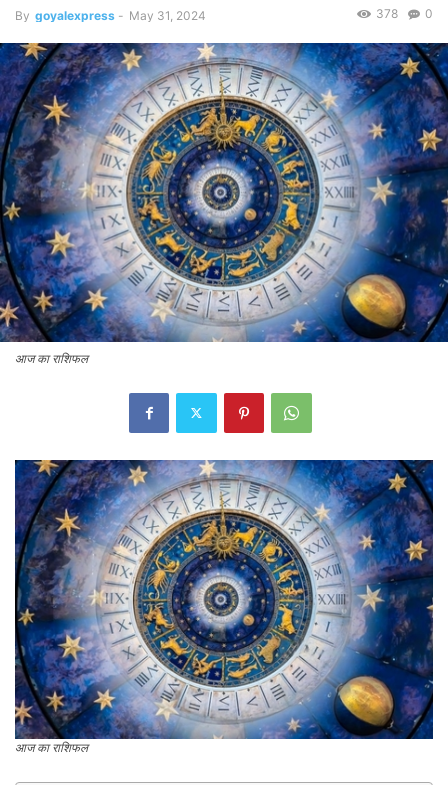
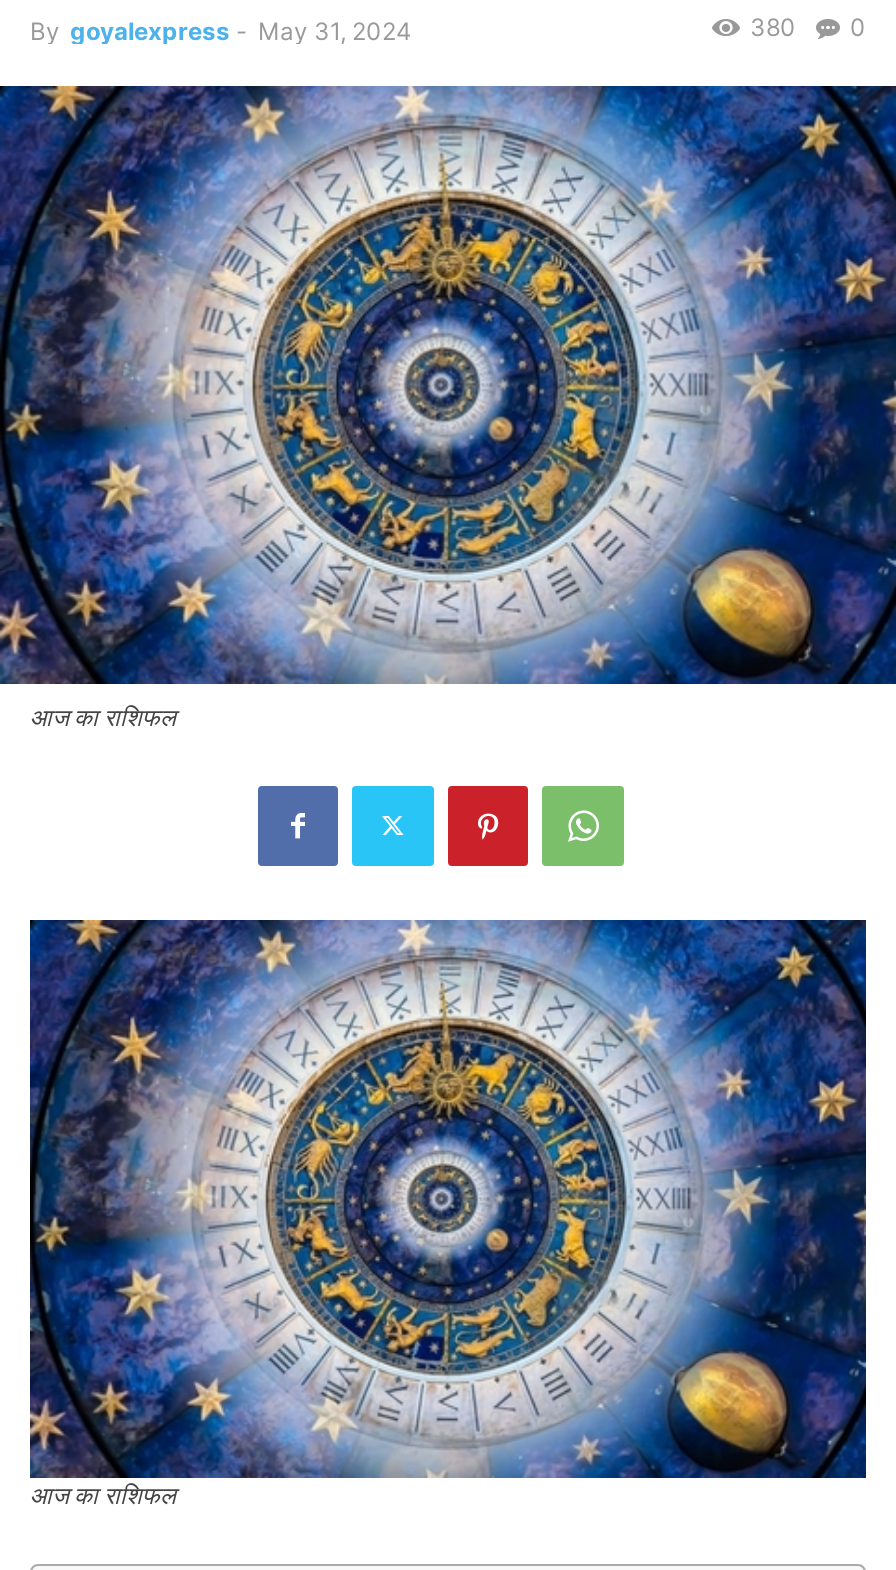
[376,6,433,21] 378 0 -> [750,12,866,42] 380 0

